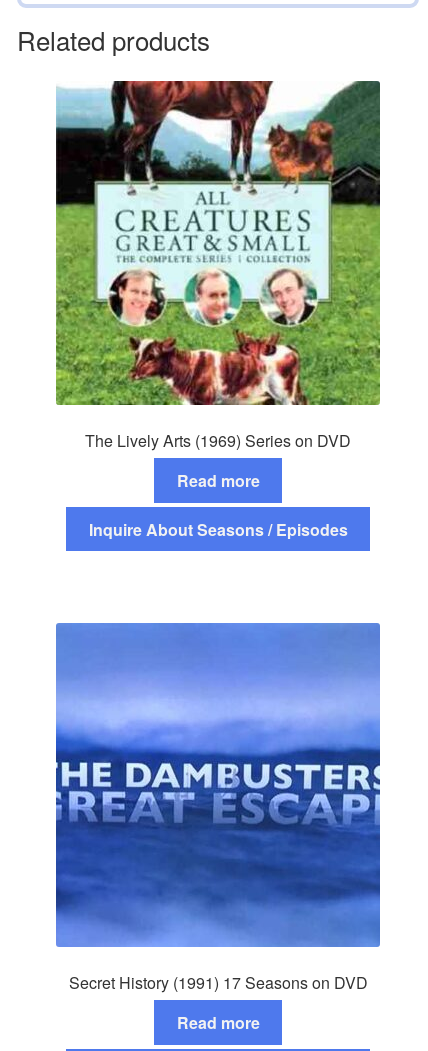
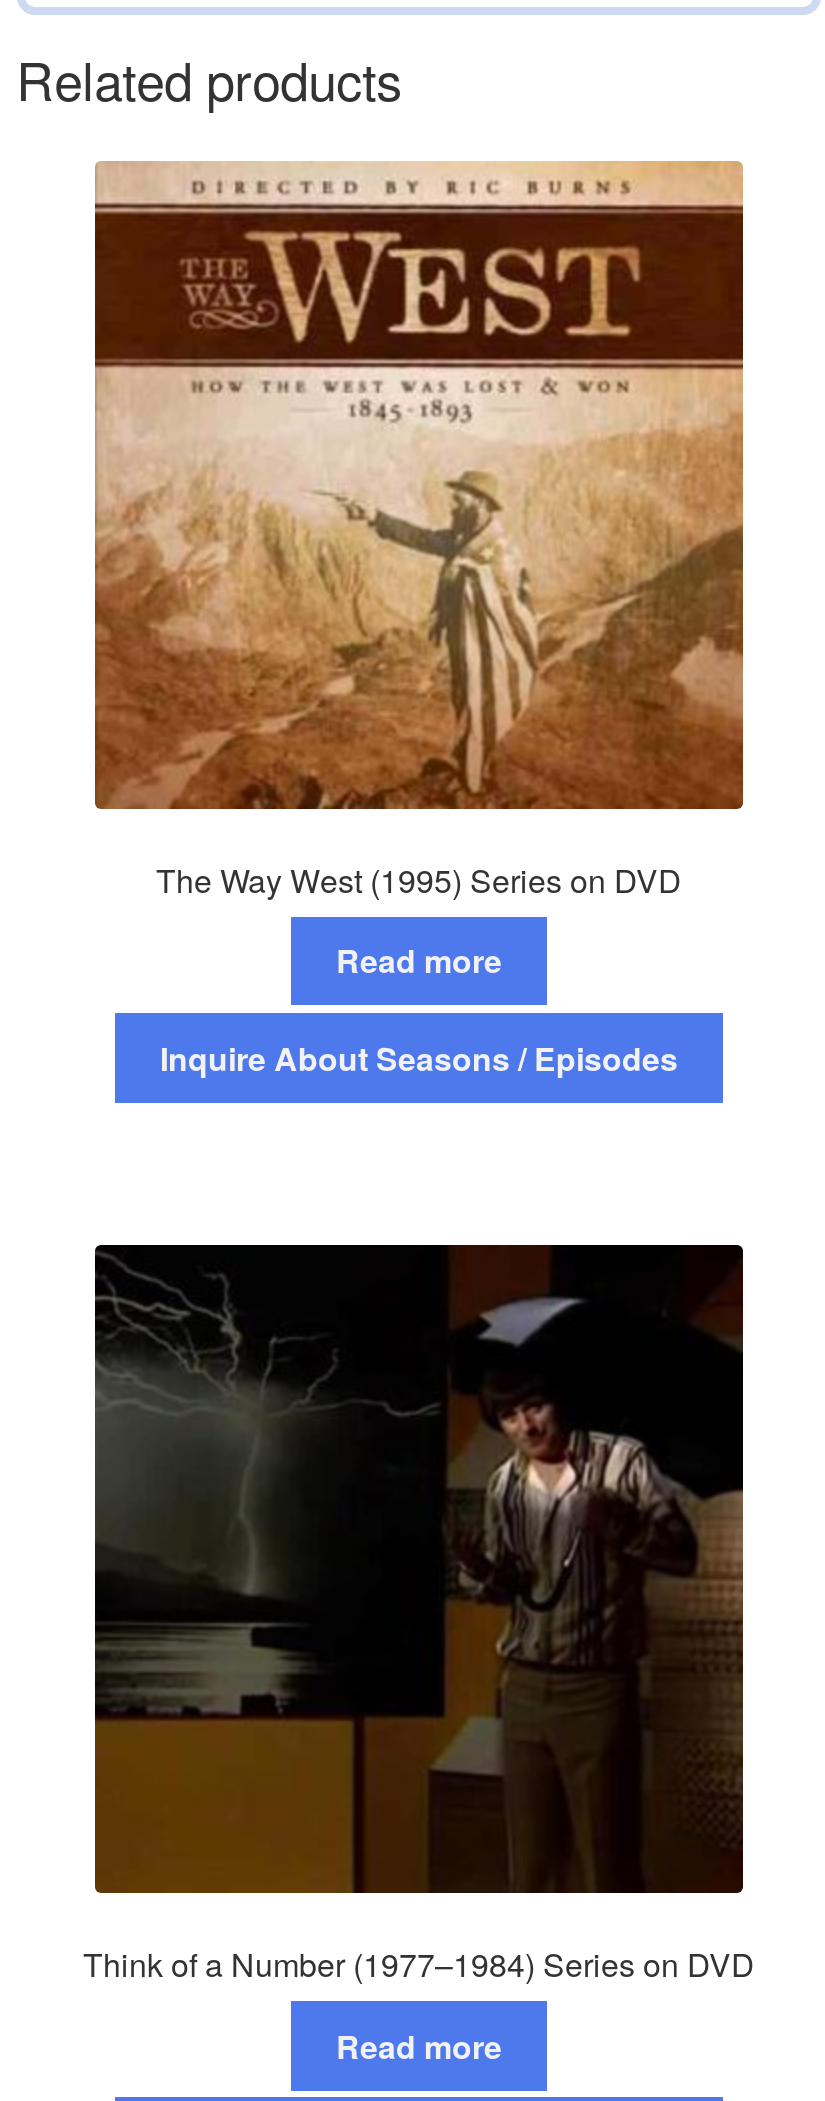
[55,80,381,451] [image] | The Lively Arts (1969) Series on DVD -> [93,160,745,903] [image] | The Way West (1995) Series on DVD
[55,622,381,994] [image] | Secret History (1991) 17 Seasons on DVD -> [83,1242,755,1988] [image] | Think of a Number (1977–1984) Series on DVD

